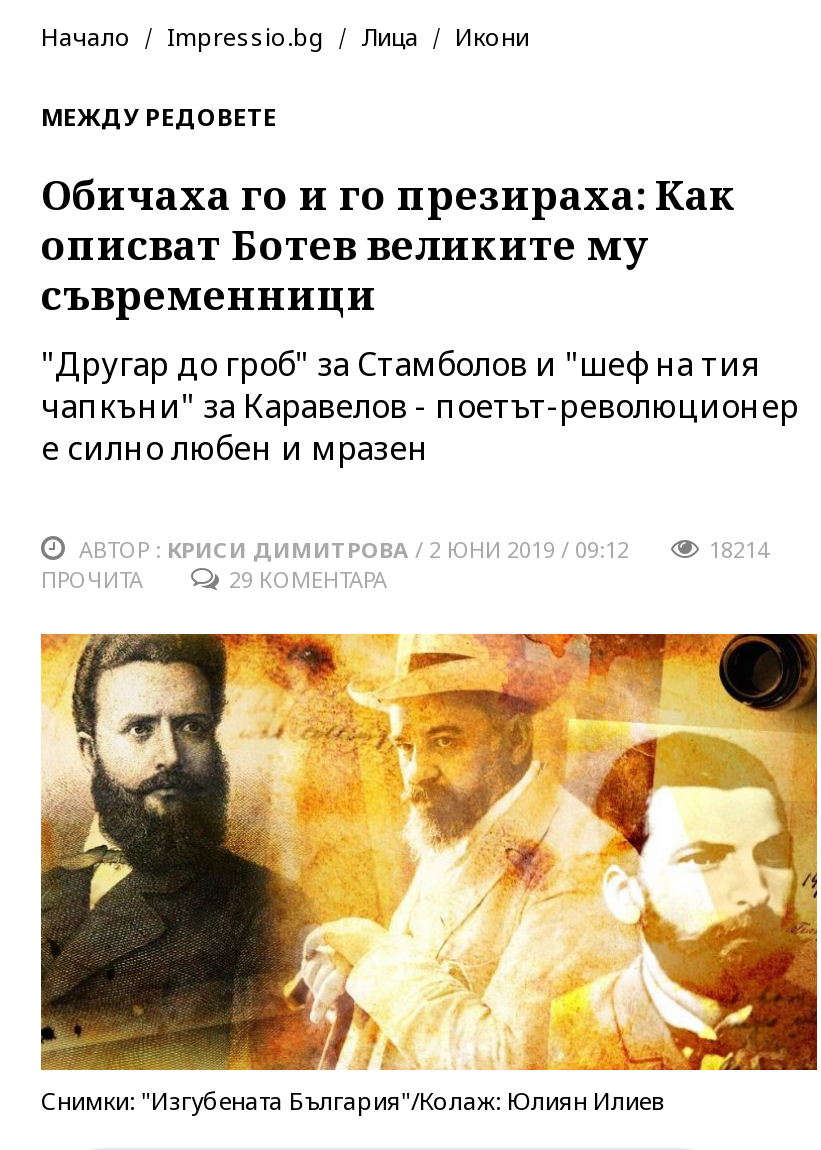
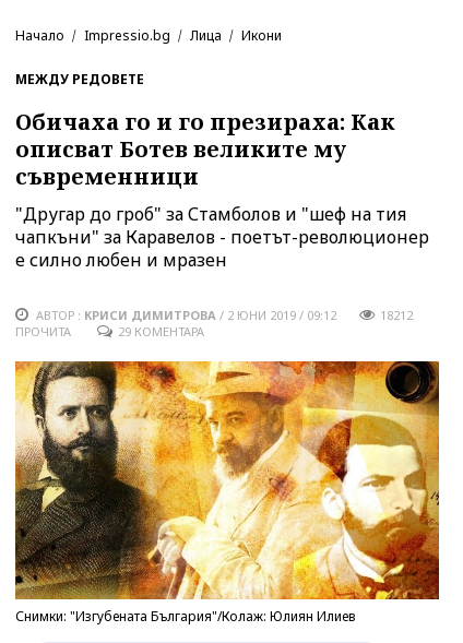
[709,534,769,564] 18214 -> [380,307,413,323] 18212

